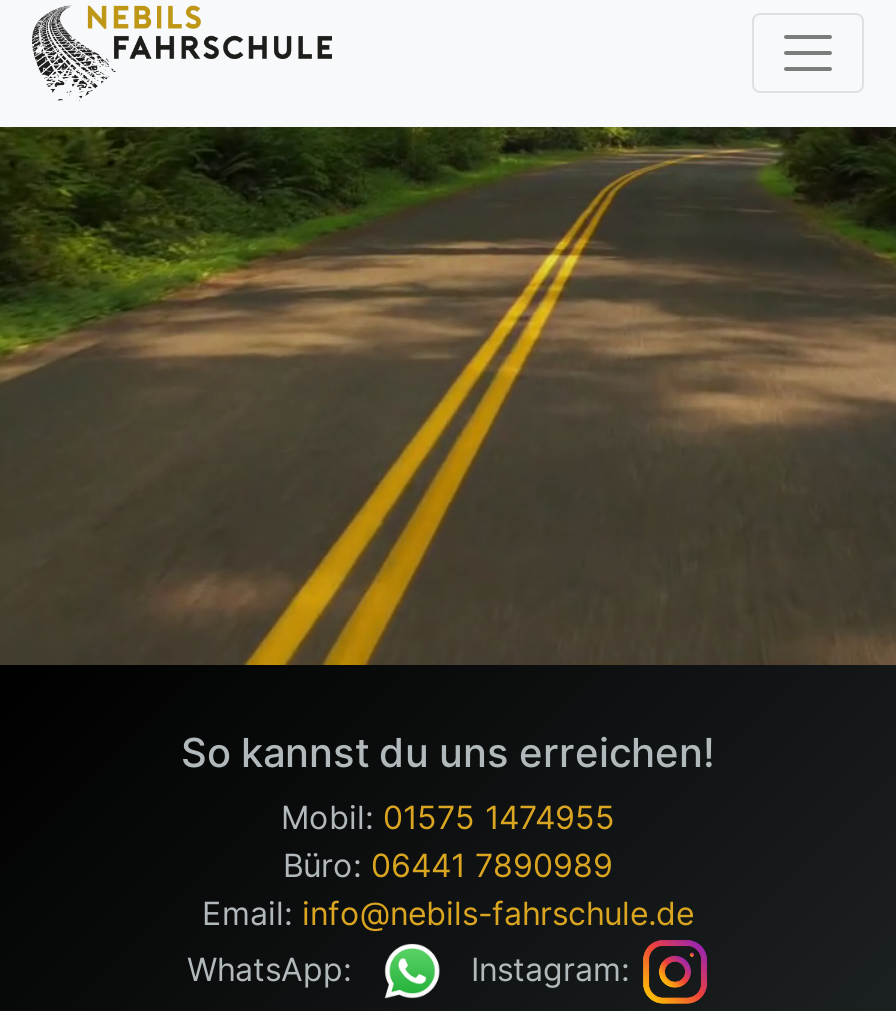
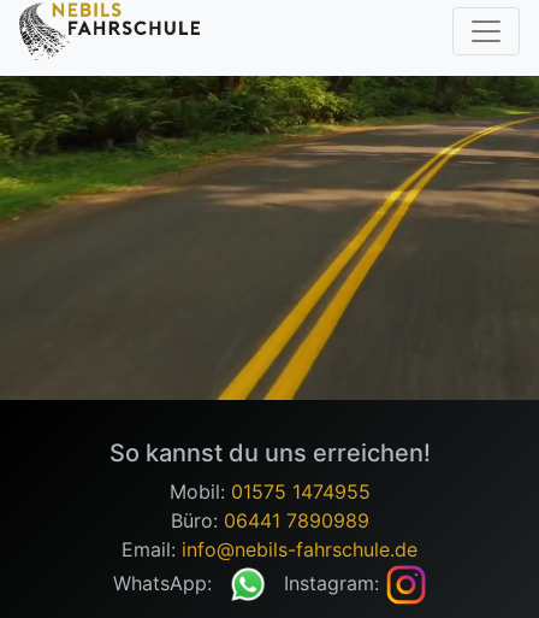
[6,127,890,667] [image] -> [4,76,535,400] [image]

